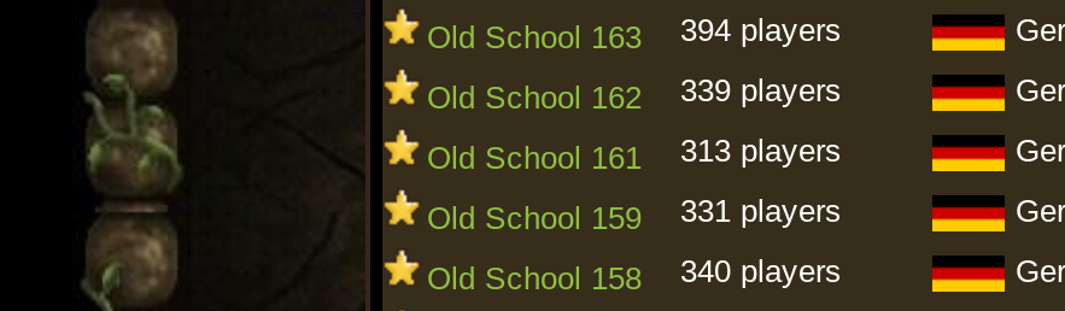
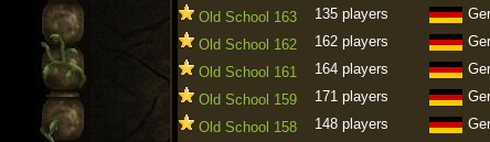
[427,12,842,55] Old School 163 394 players -> [198,6,388,25] Old School 163 135 players
[427,72,842,116] Old School 162 339 players -> [198,33,388,53] Old School 162 162 players
[427,133,842,176] Old School 161 313 players -> [198,61,388,80] Old School 161 164 players
[427,193,842,236] Old School 159 331 players -> [198,88,388,108] Old School 159 171 players
[427,253,842,297] Old School 158 340 players -> [198,116,388,135] Old School 158 148 players

